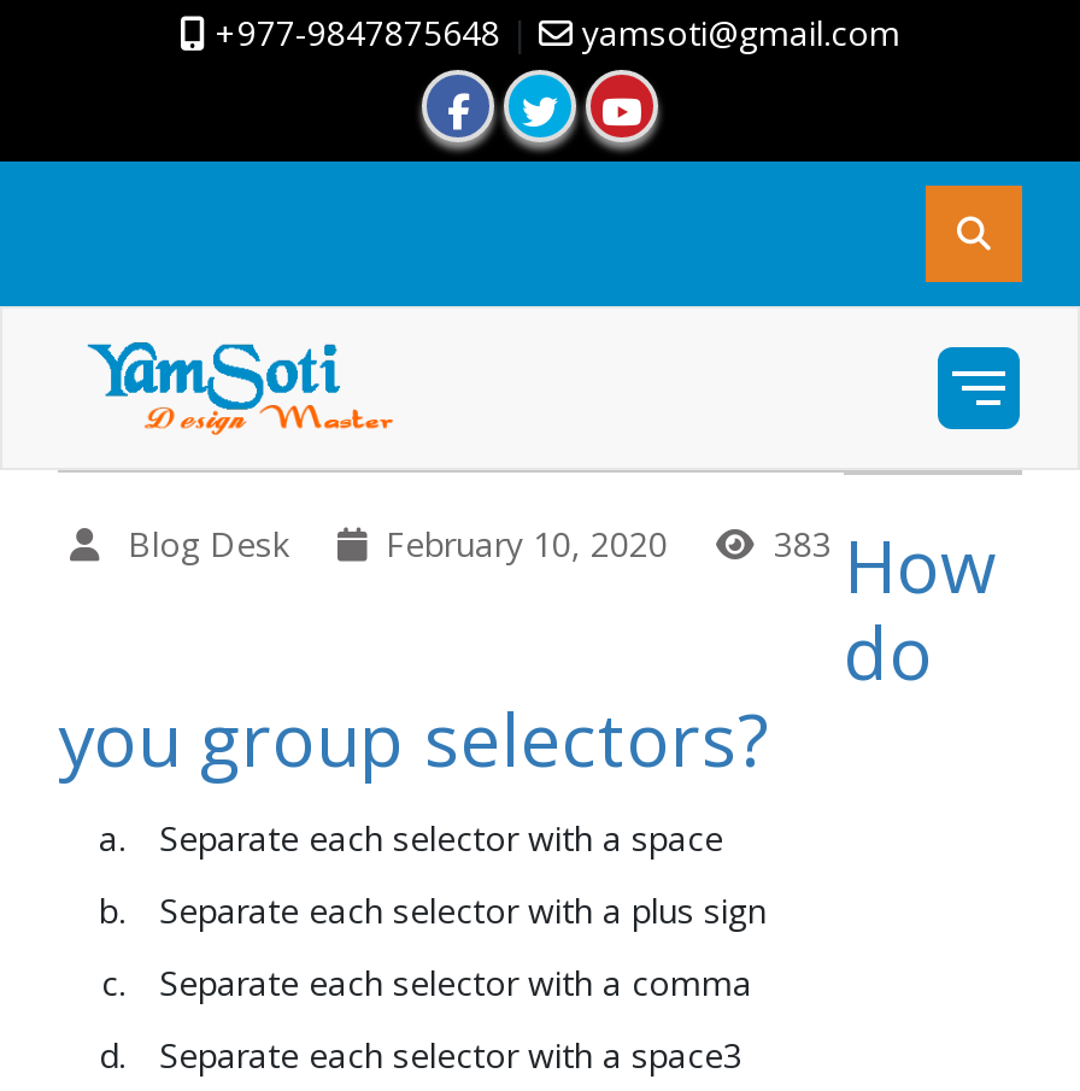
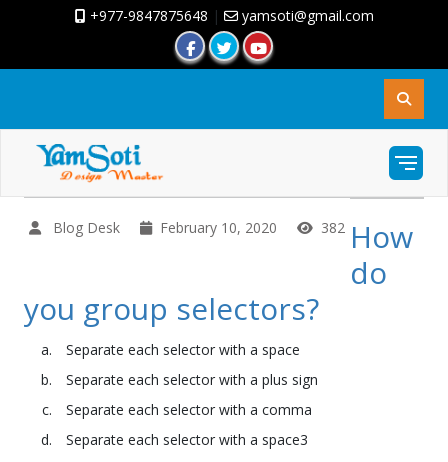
[99,515,996,614] Blog Desk February 10, 2020 383 How -> [41,216,413,257] Blog Desk February 10, 2020 382 How

